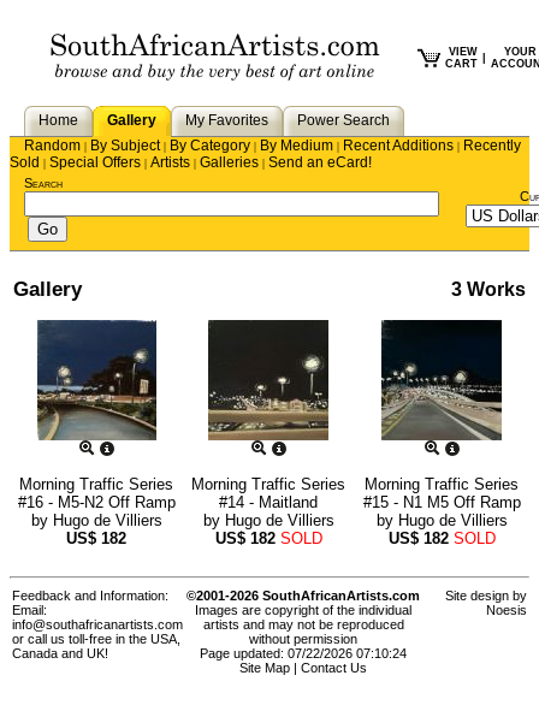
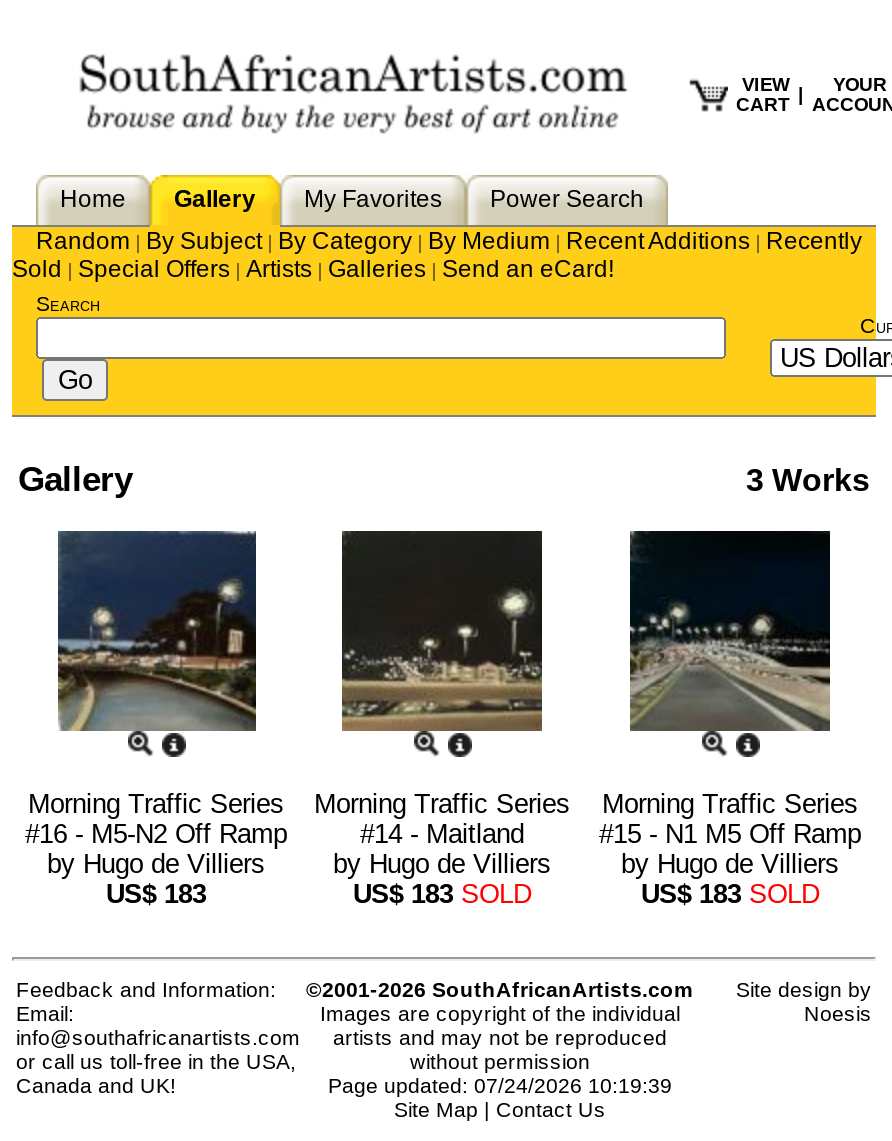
[66,530,126,548] US$182 -> [106,880,206,910] US$183
[215,530,322,548] US$182 SOLD -> [353,880,531,910] US$183 SOLD
[388,530,495,548] US$182 SOLD -> [641,880,819,910] US$183 SOLD
[200,646,407,661] Page updated: 07/22/2026 07:10:24 -> [328,1074,672,1098] Page updated: 07/24/2026 10:19:39

